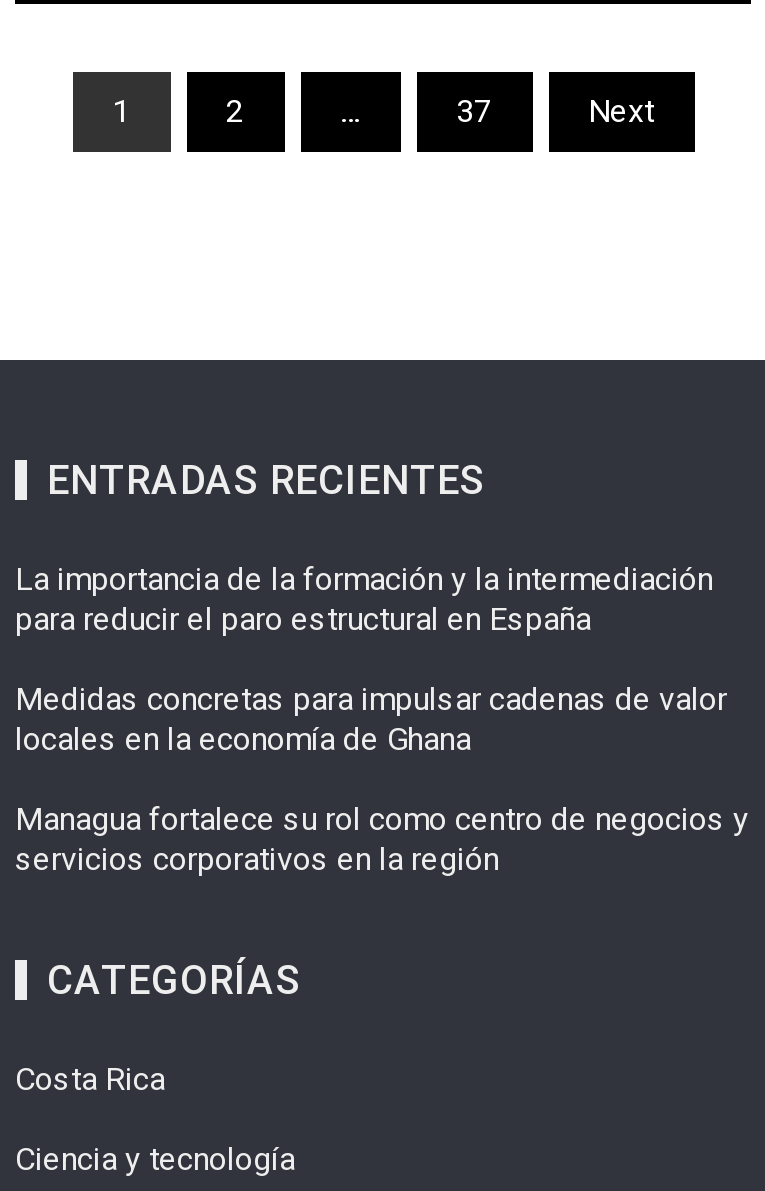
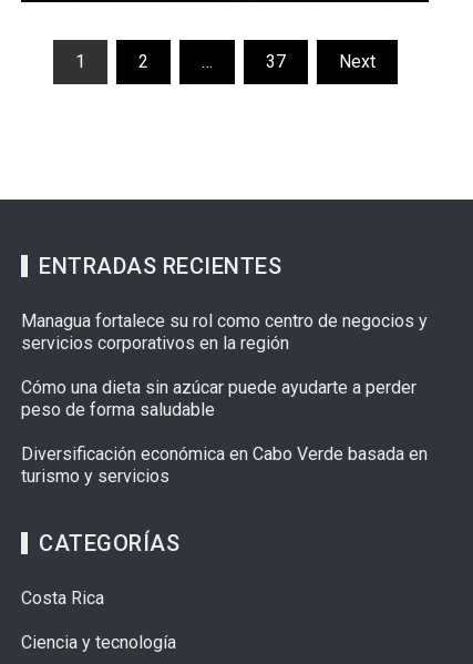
[15,560,727,758] La importancia de la formación y la intermediación | para reducir el paro estructural en España | Medidas concretas para impulsar cadenas de valor | locales en la economía de Ghana -> none
moved [15,800,749,878] -> [21,311,428,354]: Managua fortalece su rol como centro de negocios y | servicios corporativos en la región
none -> [21,377,428,487] Cómo una dieta sin azúcar puede ayudarte a perder | peso de forma saludable | Diversificación económica en Cabo Verde basada en | turismo y servicios

